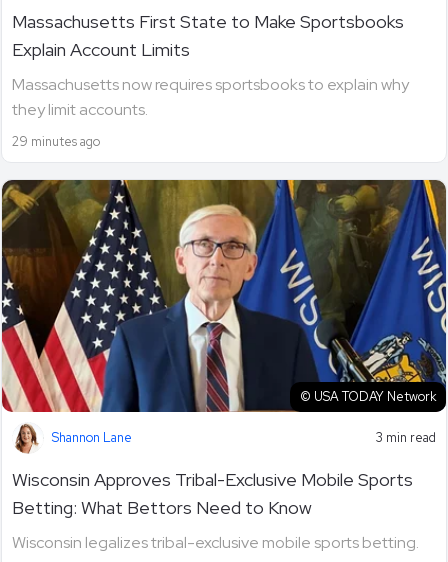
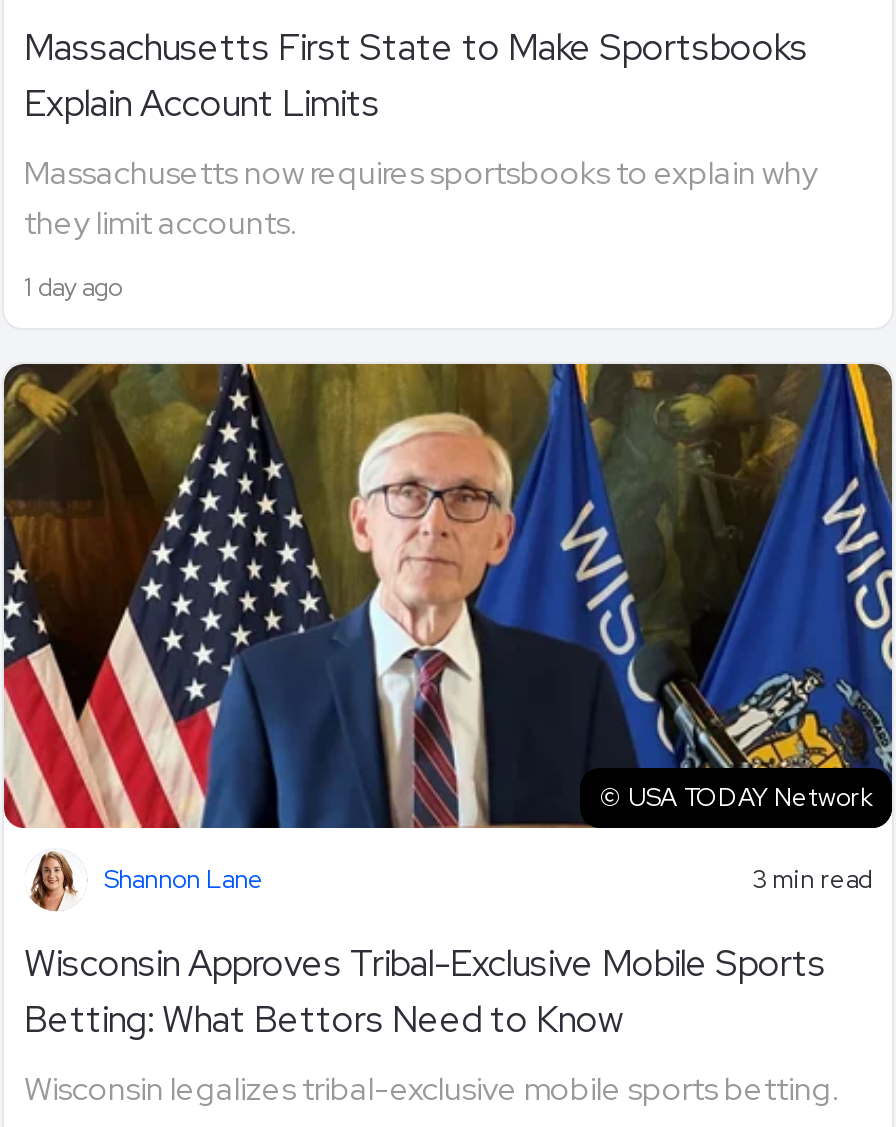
[12,133,100,150] 29 minutes ago -> [24,270,122,304] 1 day ago

